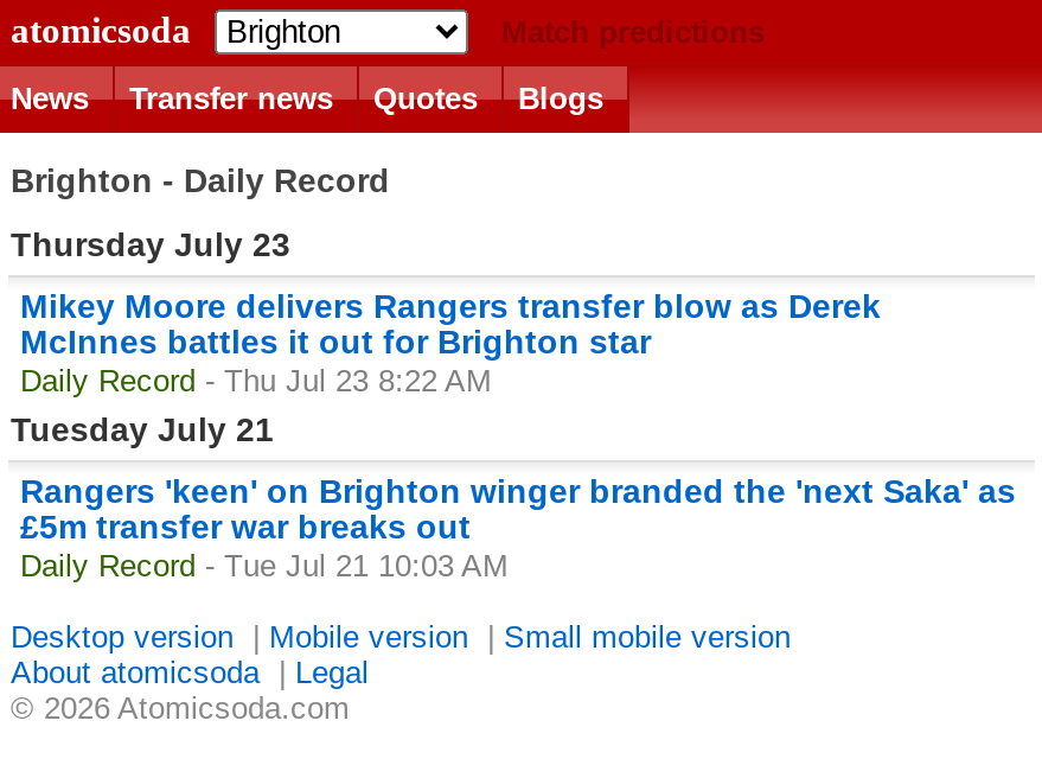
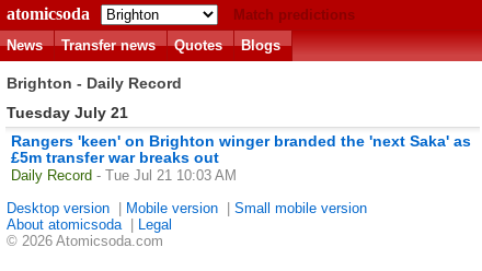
[11,225,881,398] Thursday July 23 | Mikey Moore delivers Rangers transfer blow as Derek | McInnes battles it out for Brighton star | Daily Record - Thu Jul 23 8:22 AM -> none

